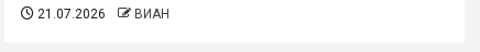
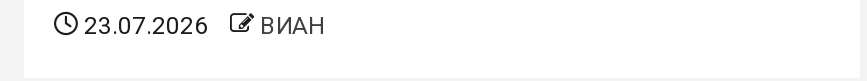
[34,6,170,22] 21.07.2026 ВИАН -> [78,12,324,40] 23.07.2026 ВИАН

